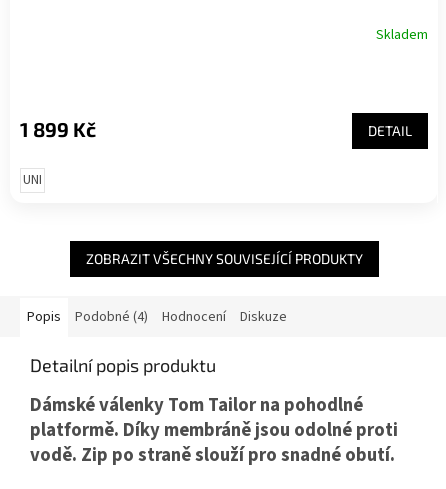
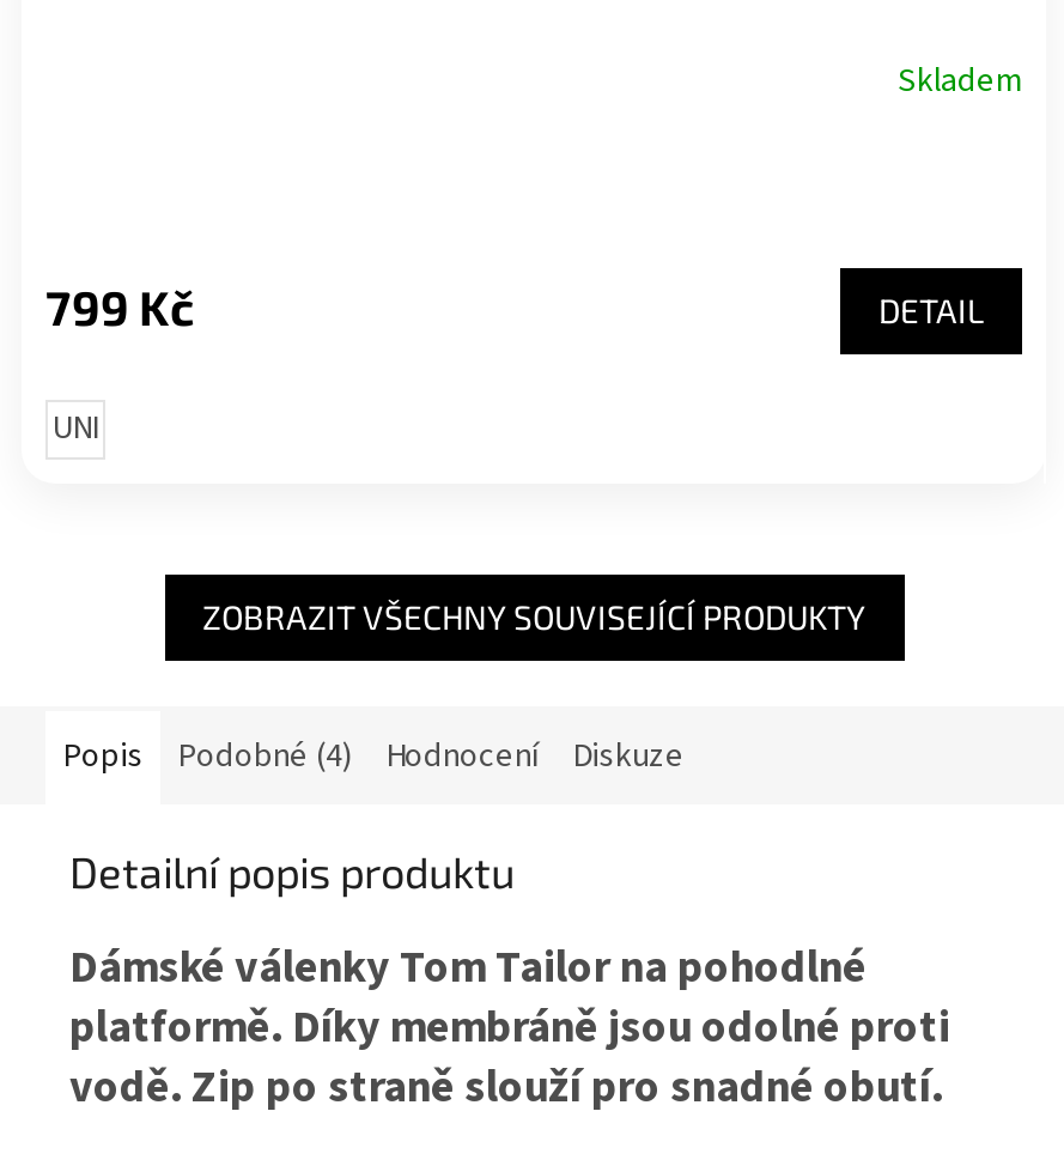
[20,117,96,141] 1 899 Kč -> [45,278,194,335] 799 Kč

